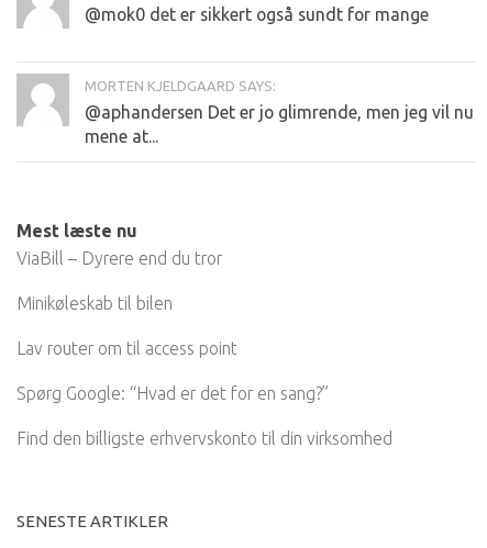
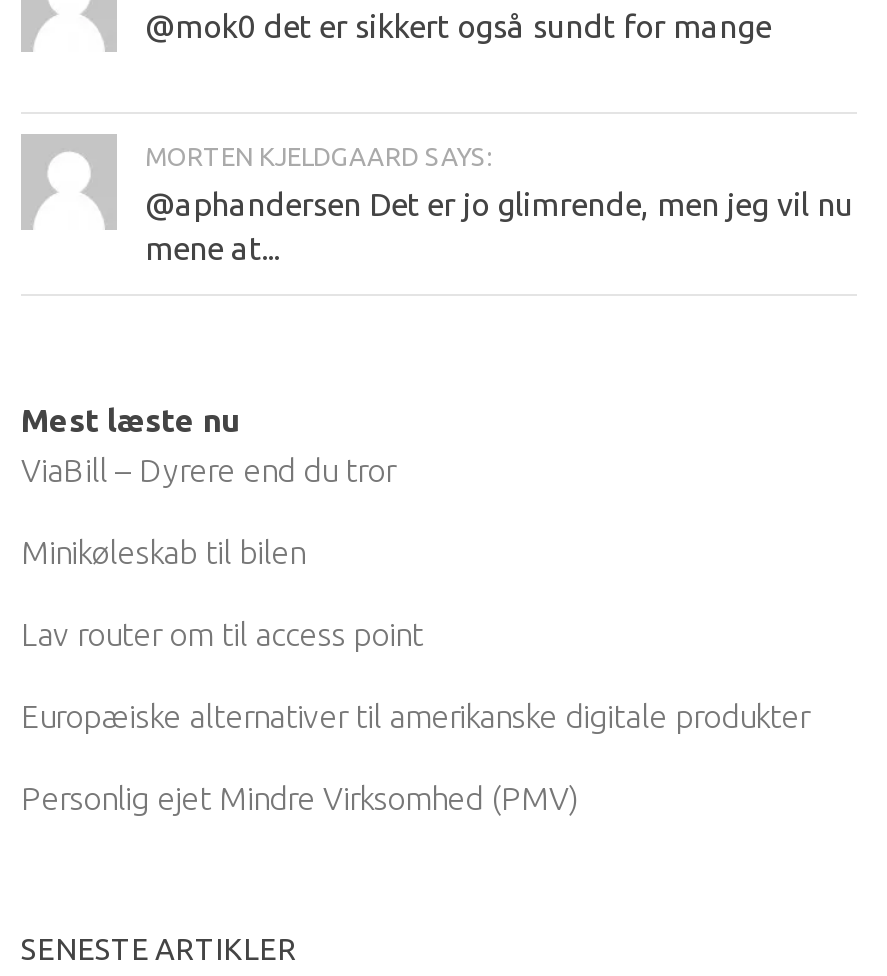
[16,383,329,403] Spørg Google: “Hvad er det for en sang?” -> [21,698,809,734] Europæiske alternativer til amerikanske digitale produkter
[16,429,392,448] Find den billigste erhvervskonto til din virksomhed -> [21,780,579,816] Personlig ejet Mindre Virksomhed (PMV)

